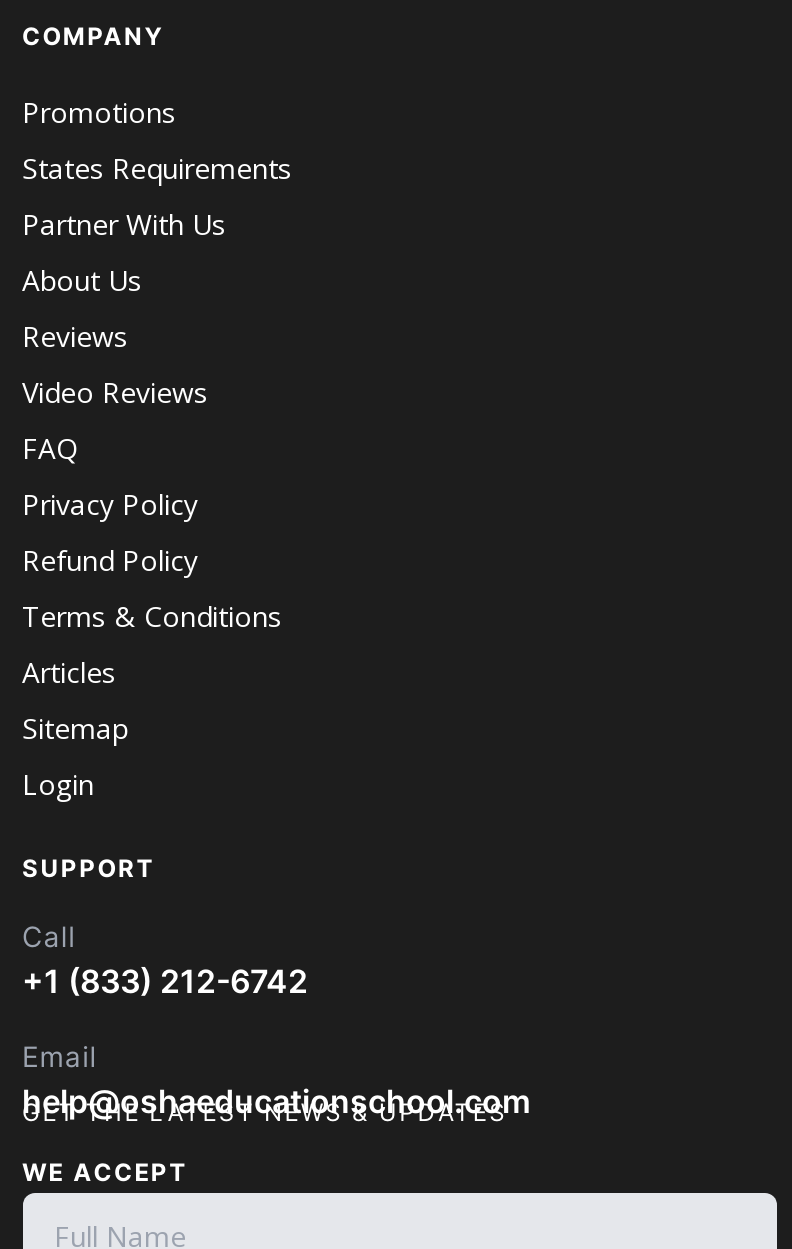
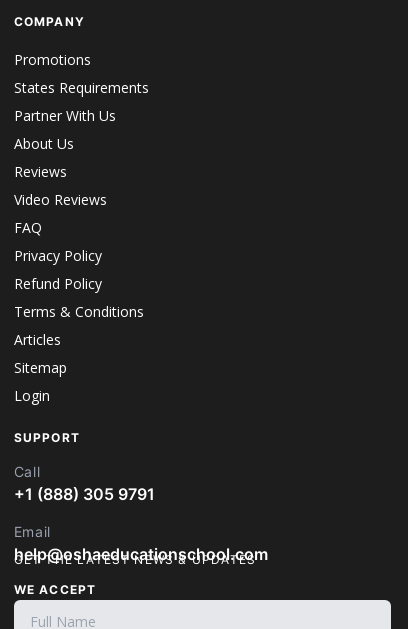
[22,961,308,1001] +1 (833) 212-6742 -> [13,484,154,504] +1 (888) 305 9791

